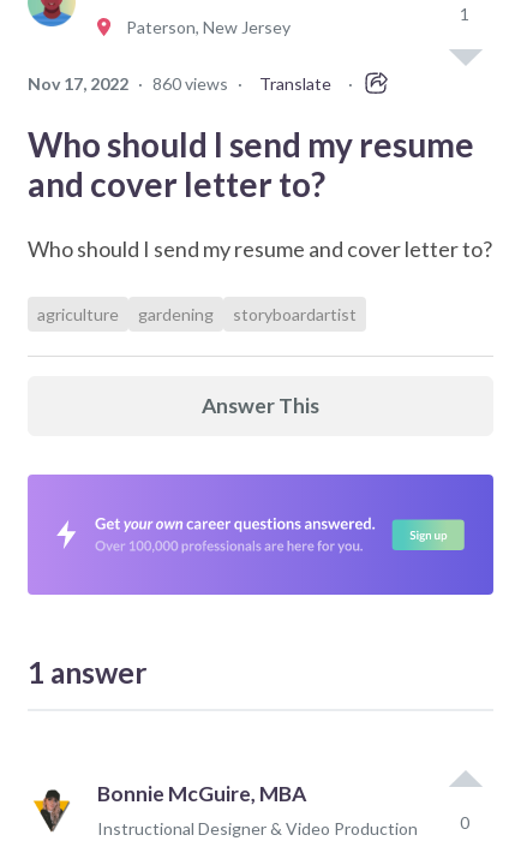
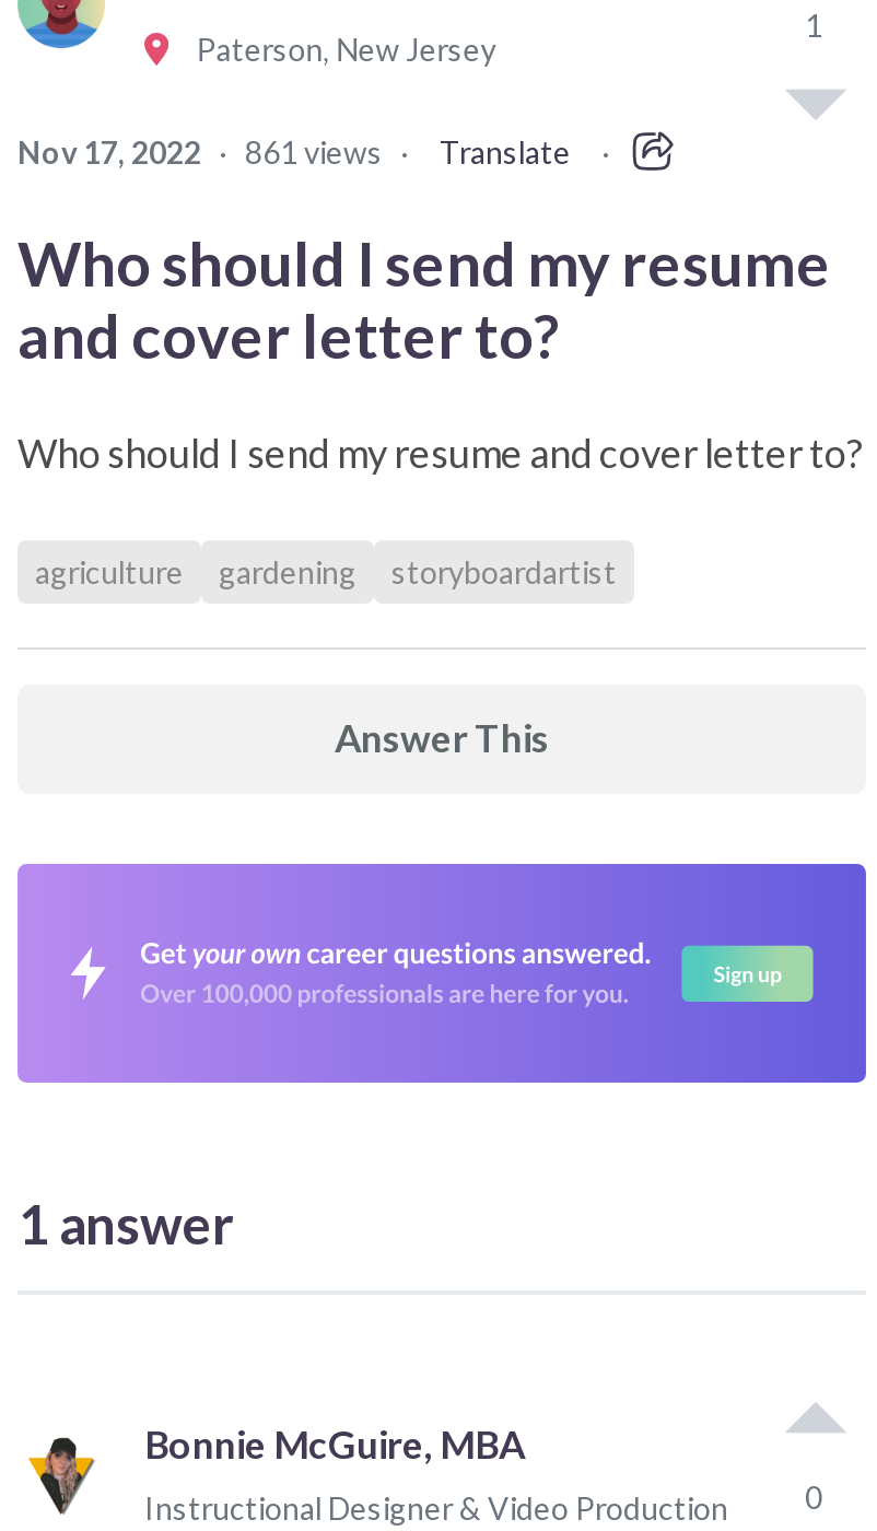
[28,73,242,94] Nov 17, 2022 · 860 views · -> [17,133,409,171] Nov 17, 2022 · 861 views ·

